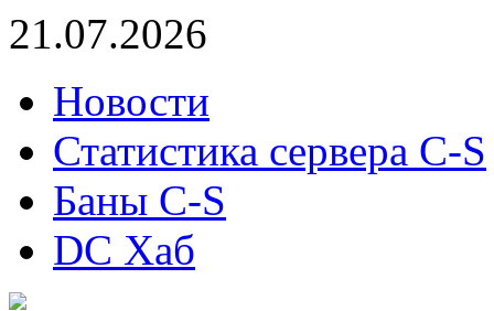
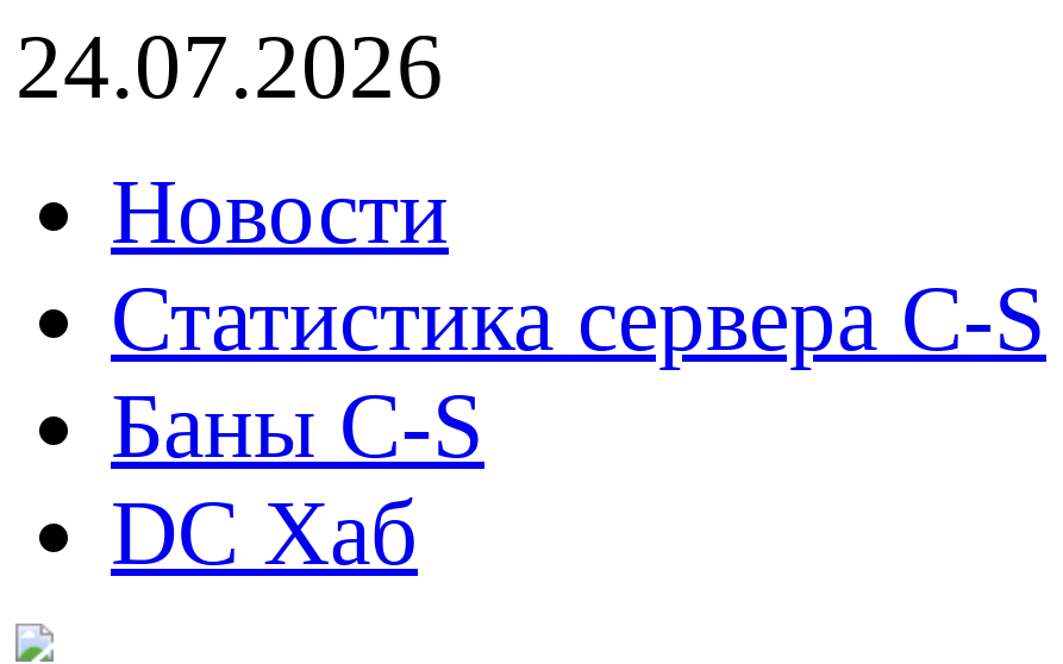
[9,10,207,57] 21.07.2026 -> [15,14,444,117] 24.07.2026

